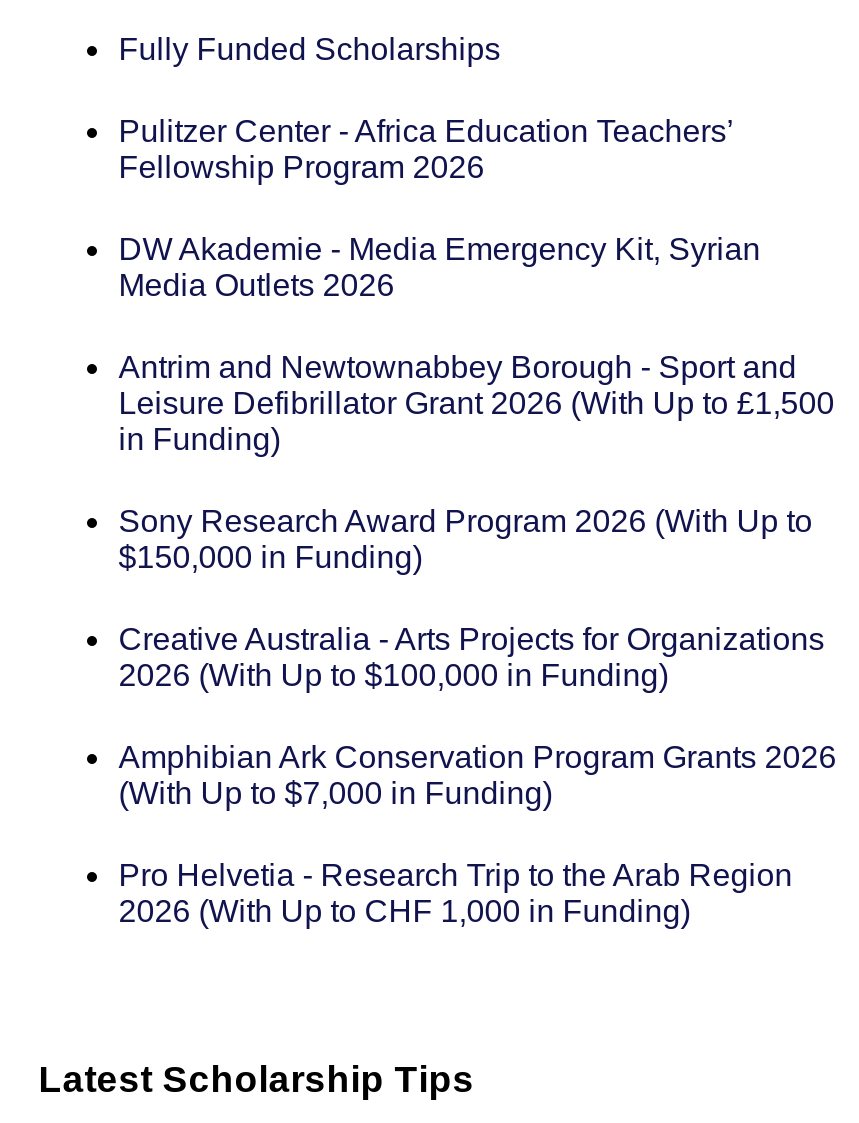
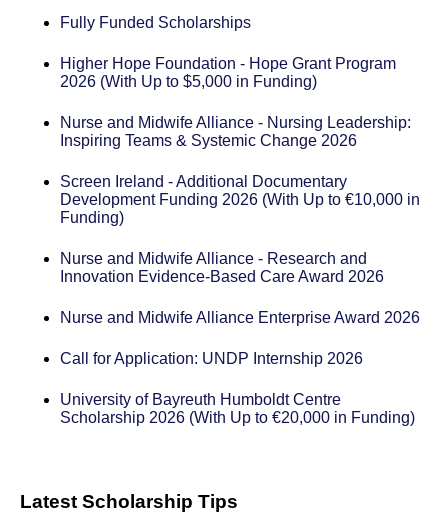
[119,114,733,184] Pulitzer Center - Africa Education Teachers’ | Fellowship Program 2026 -> [60,55,396,90] Higher Hope Foundation - Hope Grant Program | 2026 (With Up to $5,000 in Funding)
[119,232,761,302] DW Akademie - Media Emergency Kit, Syrian | Media Outlets 2026 -> [60,114,411,149] Nurse and Midwife Alliance - Nursing Leadership: | Inspiring Teams & Systemic Change 2026
[119,350,835,456] Antrim and Newtownabbey Borough - Sport and | Leisure Defibrillator Grant 2026 (With Up to £1,500 | in Funding) -> [60,173,420,226] Screen Ireland - Additional Documentary | Development Funding 2026 (With Up to €10,000 in | Funding)
[119,504,813,574] Sony Research Award Program 2026 (With Up to | $150,000 in Funding) -> [60,250,384,285] Nurse and Midwife Alliance - Research and | Innovation Evidence-Based Care Award 2026
[119,622,825,692] Creative Australia - Arts Projects for Organizations | 2026 (With Up to $100,000 in Funding) -> [60,309,420,326] Nurse and Midwife Alliance Enterprise Award 2026
[119,740,837,810] Amphibian Ark Conservation Program Grants 2026 | (With Up to $7,000 in Funding) -> [60,350,363,367] Call for Application: UNDP Internship 2026
[119,858,793,928] Pro Helvetia - Research Trip to the Arab Region | 2026 (With Up to CHF 1,000 in Funding) -> [60,391,415,426] University of Bayreuth Humboldt Centre | Scholarship 2026 (With Up to €20,000 in Funding)

